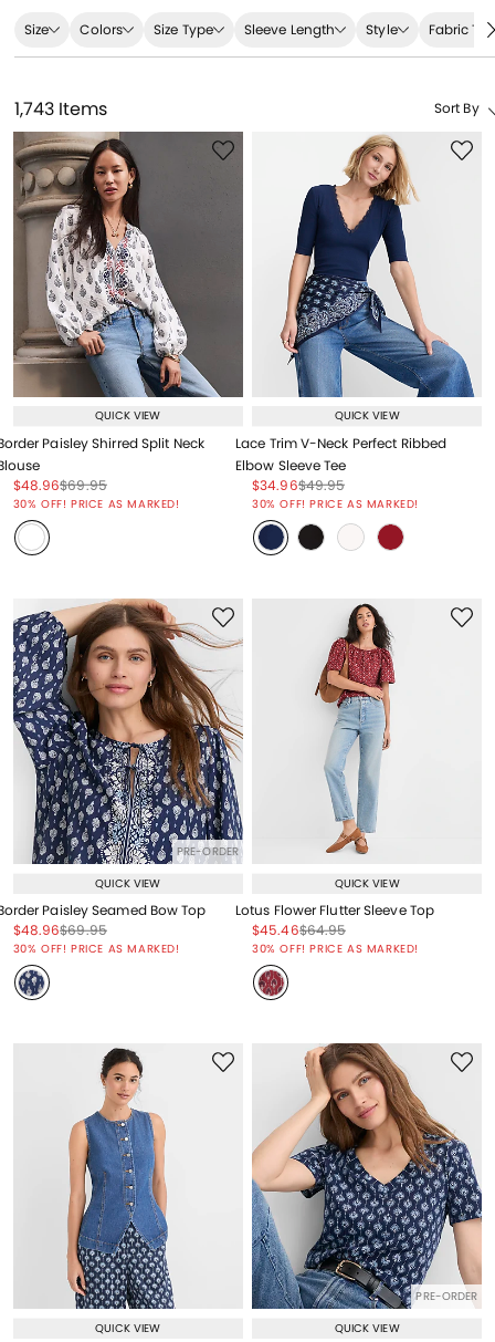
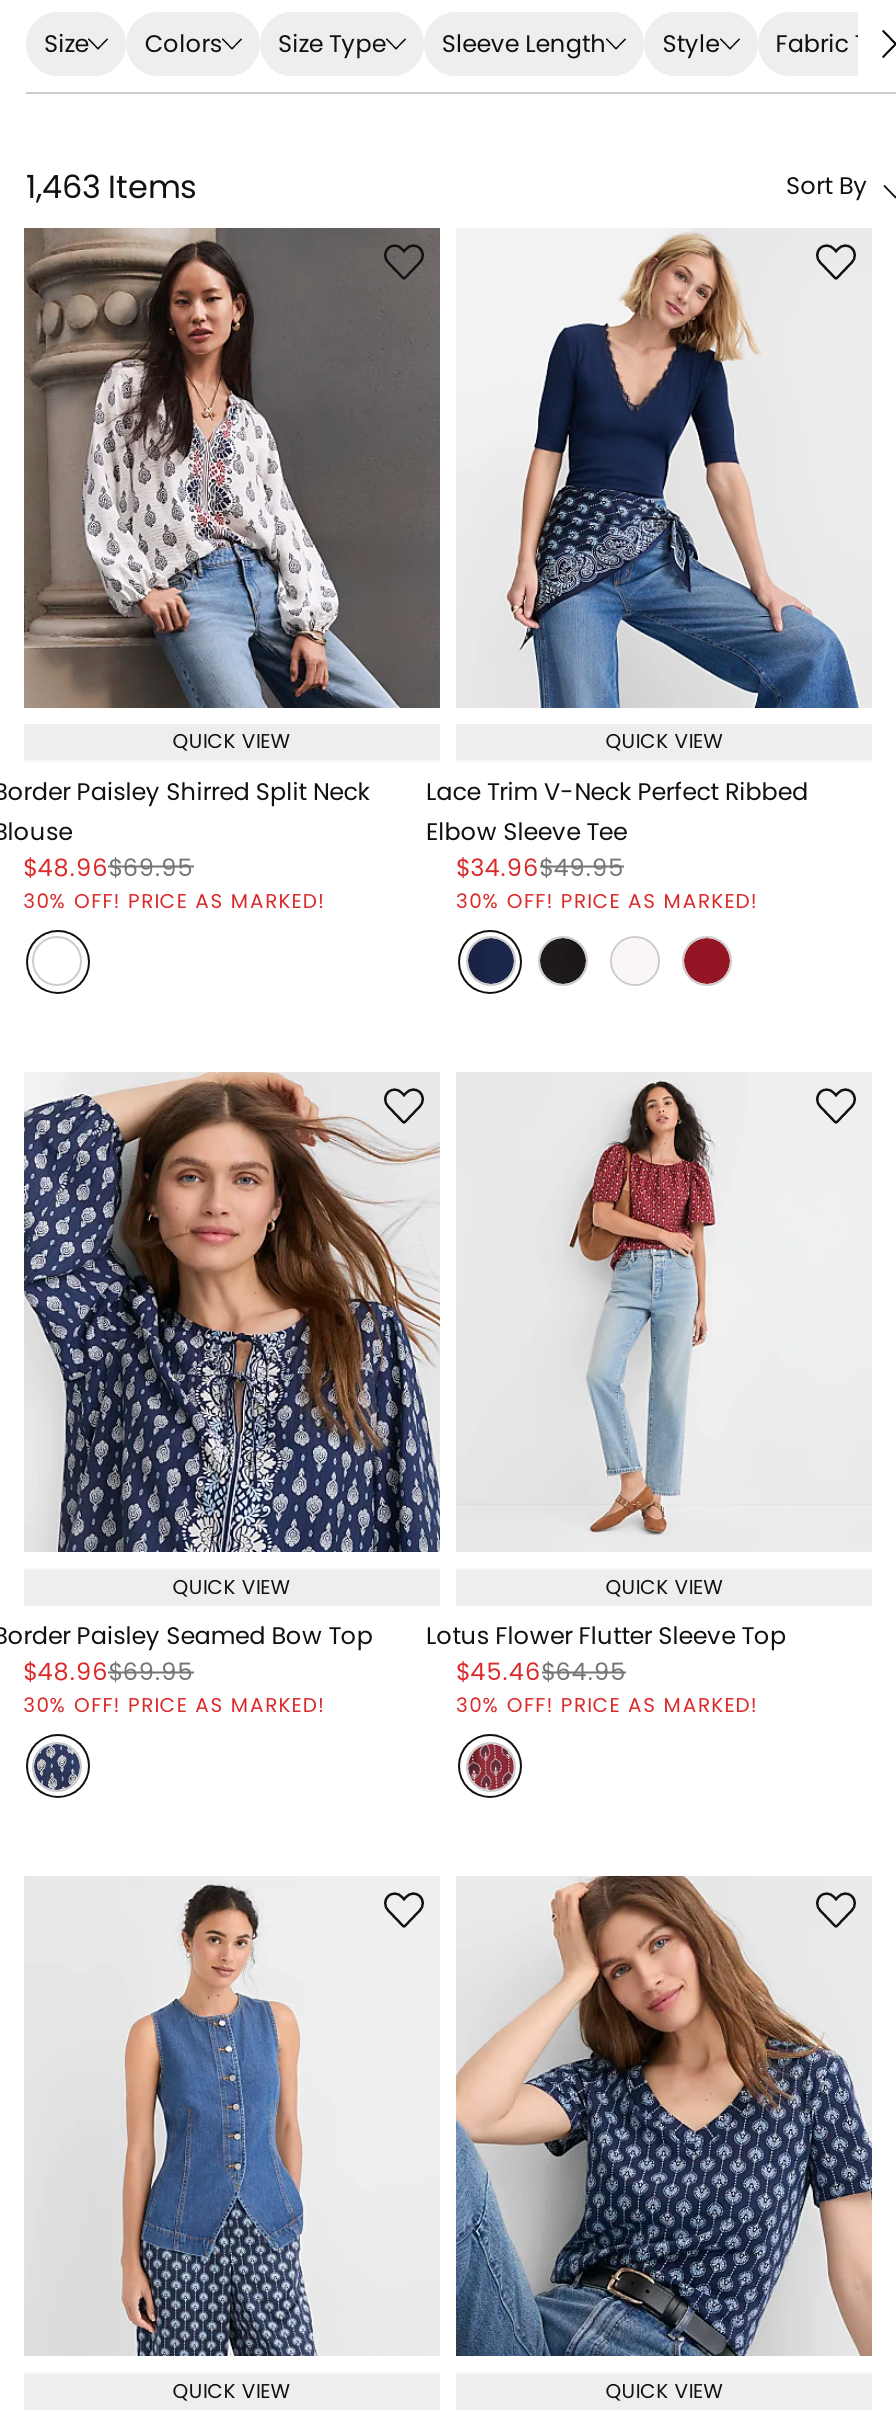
[14,96,107,121] 1,743 Items -> [26,163,196,209] 1,463 Items
[177,843,239,860] PRE-ORDER -> none
[416,1288,478,1305] PRE-ORDER -> none

